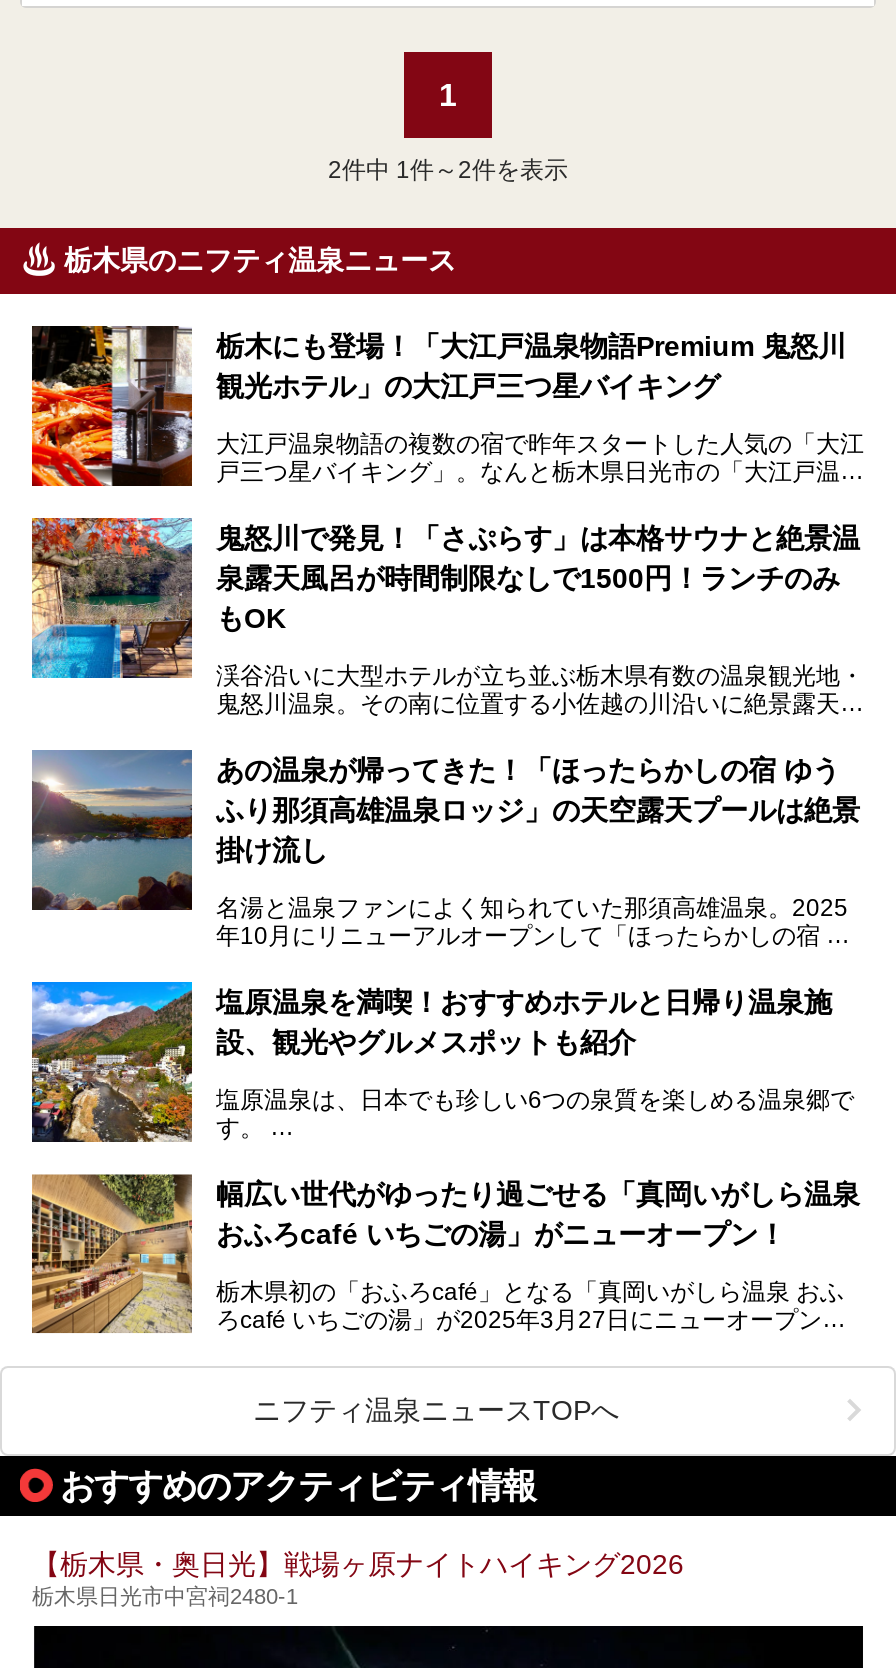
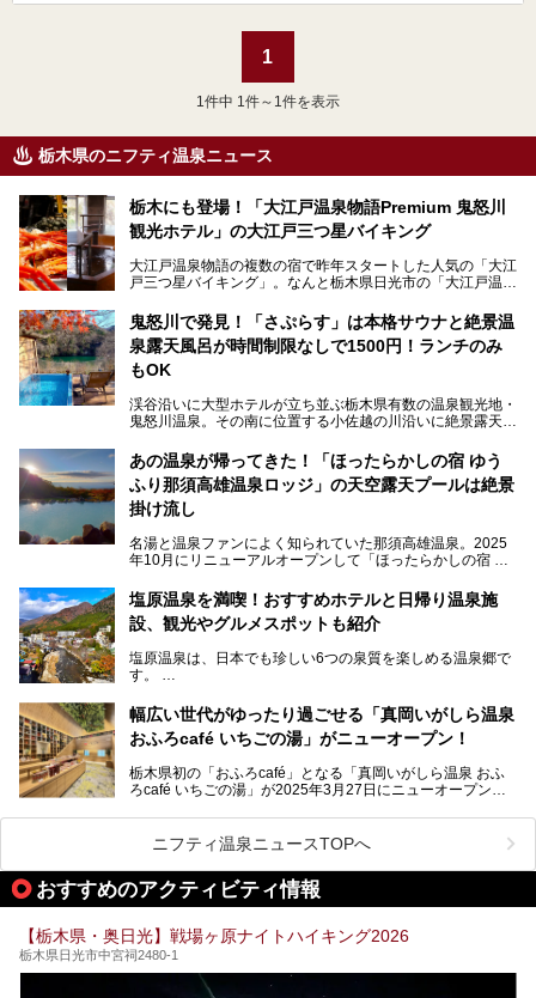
[328,155,568,183] 2件中 1件～2件を表示 -> [196,93,340,110] 1件中 1件～1件を表示

